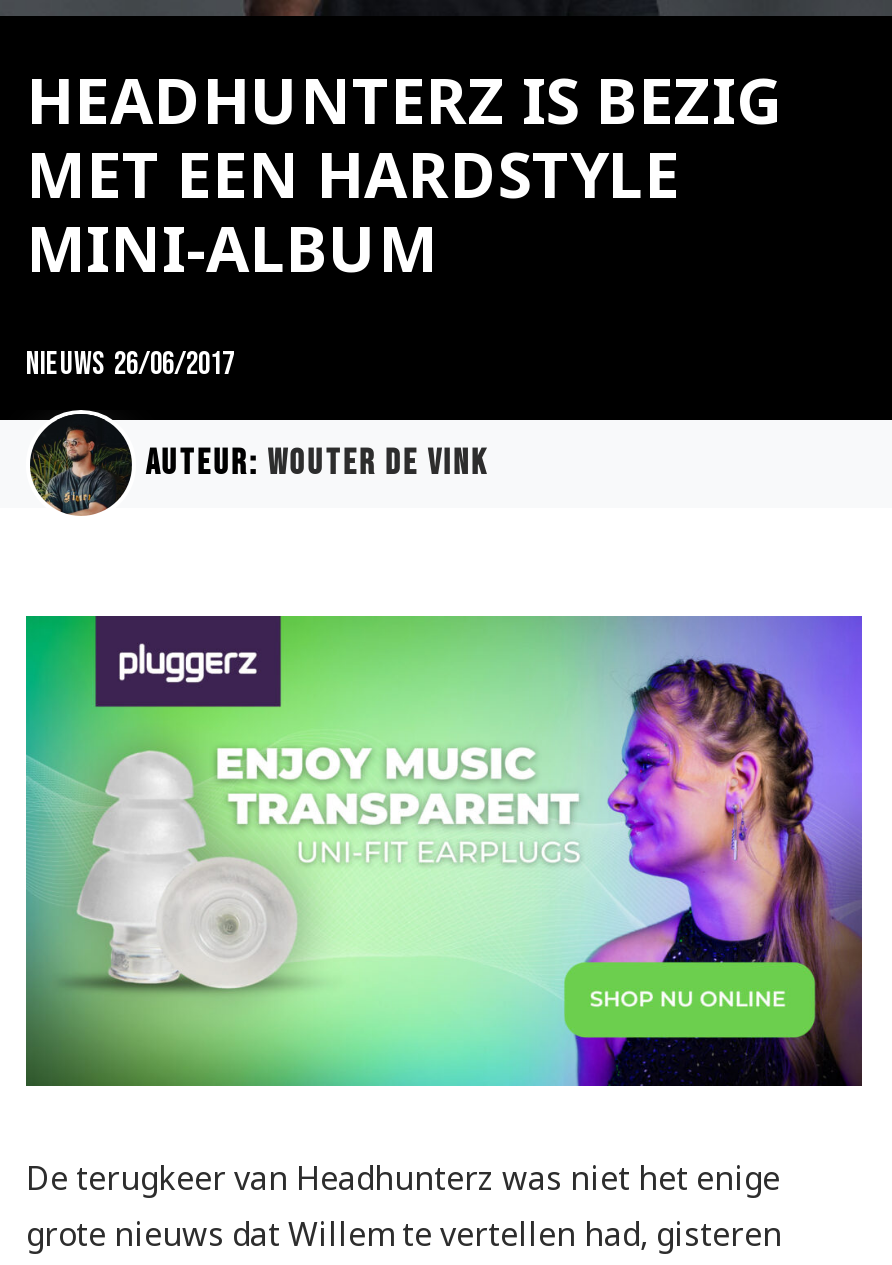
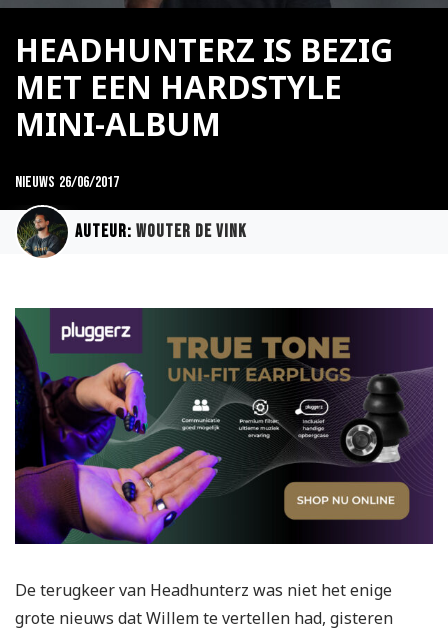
[24,614,864,1088] [image] -> [14,307,434,545] [image]

